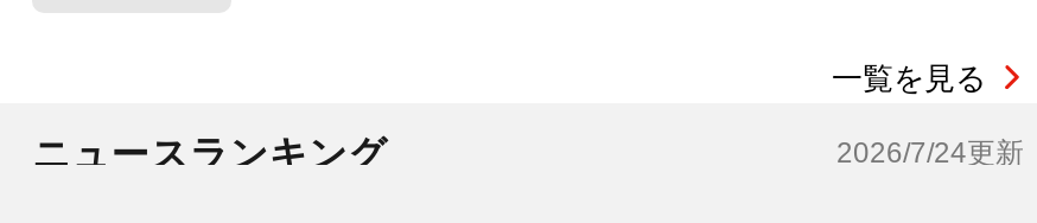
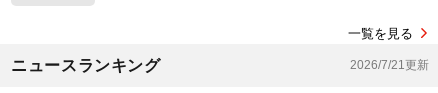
[836,136,1024,169] 2026/7/24更新 -> [350,58,429,72] 2026/7/21更新

